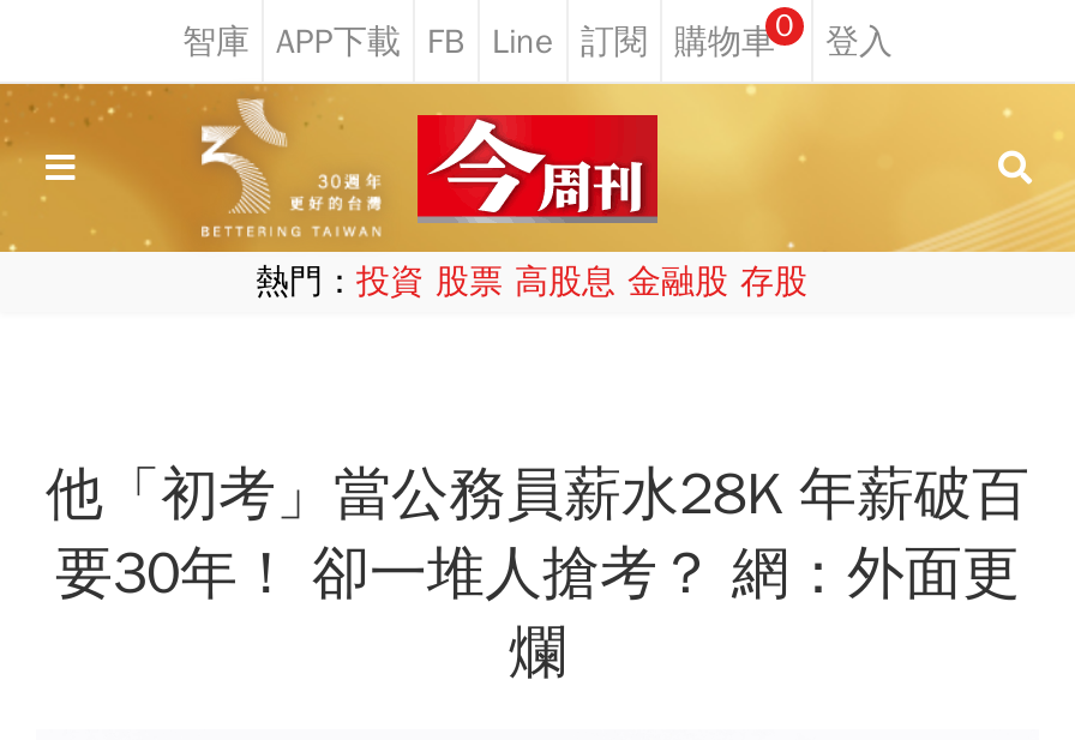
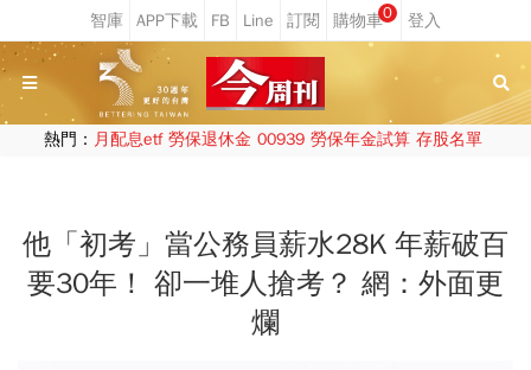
[256,261,807,302] 熱門：投資 股票 高股息 金融股 存股 -> [43,129,482,149] 熱門：月配息etf 勞保退休金 00939 勞保年金試算 存股名單

